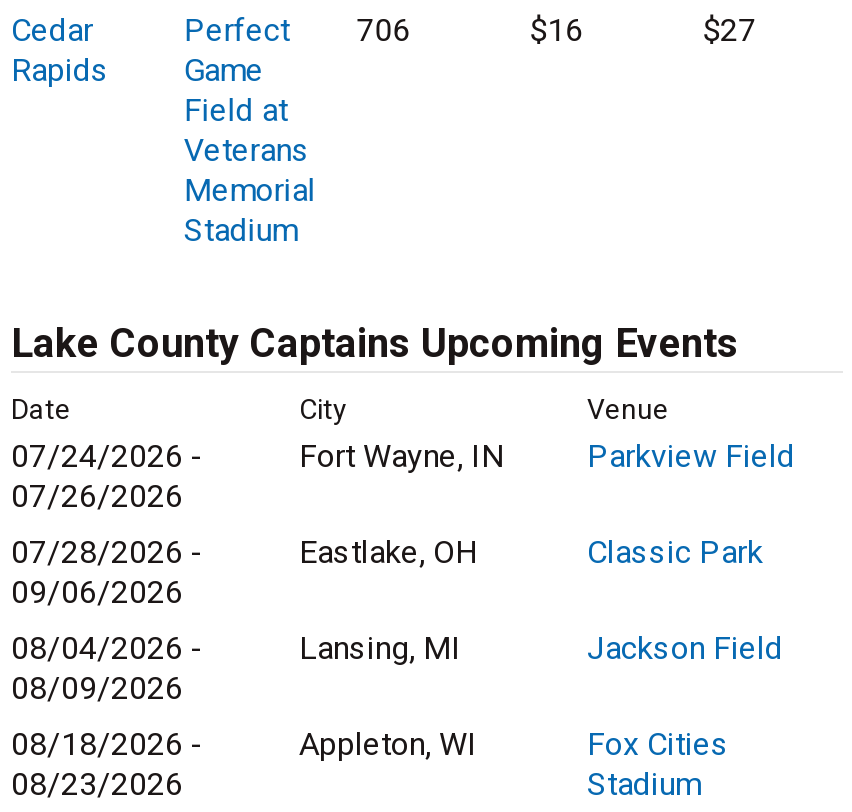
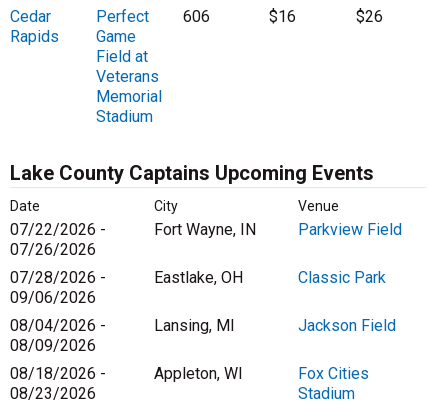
[184,11,411,49] Perfect 706 -> [96,7,210,26] Perfect 606
[702,11,756,49] $27 -> [356,7,383,26] $26
[11,437,203,475] 07/24/2026 - -> [10,220,106,239] 07/22/2026 -

